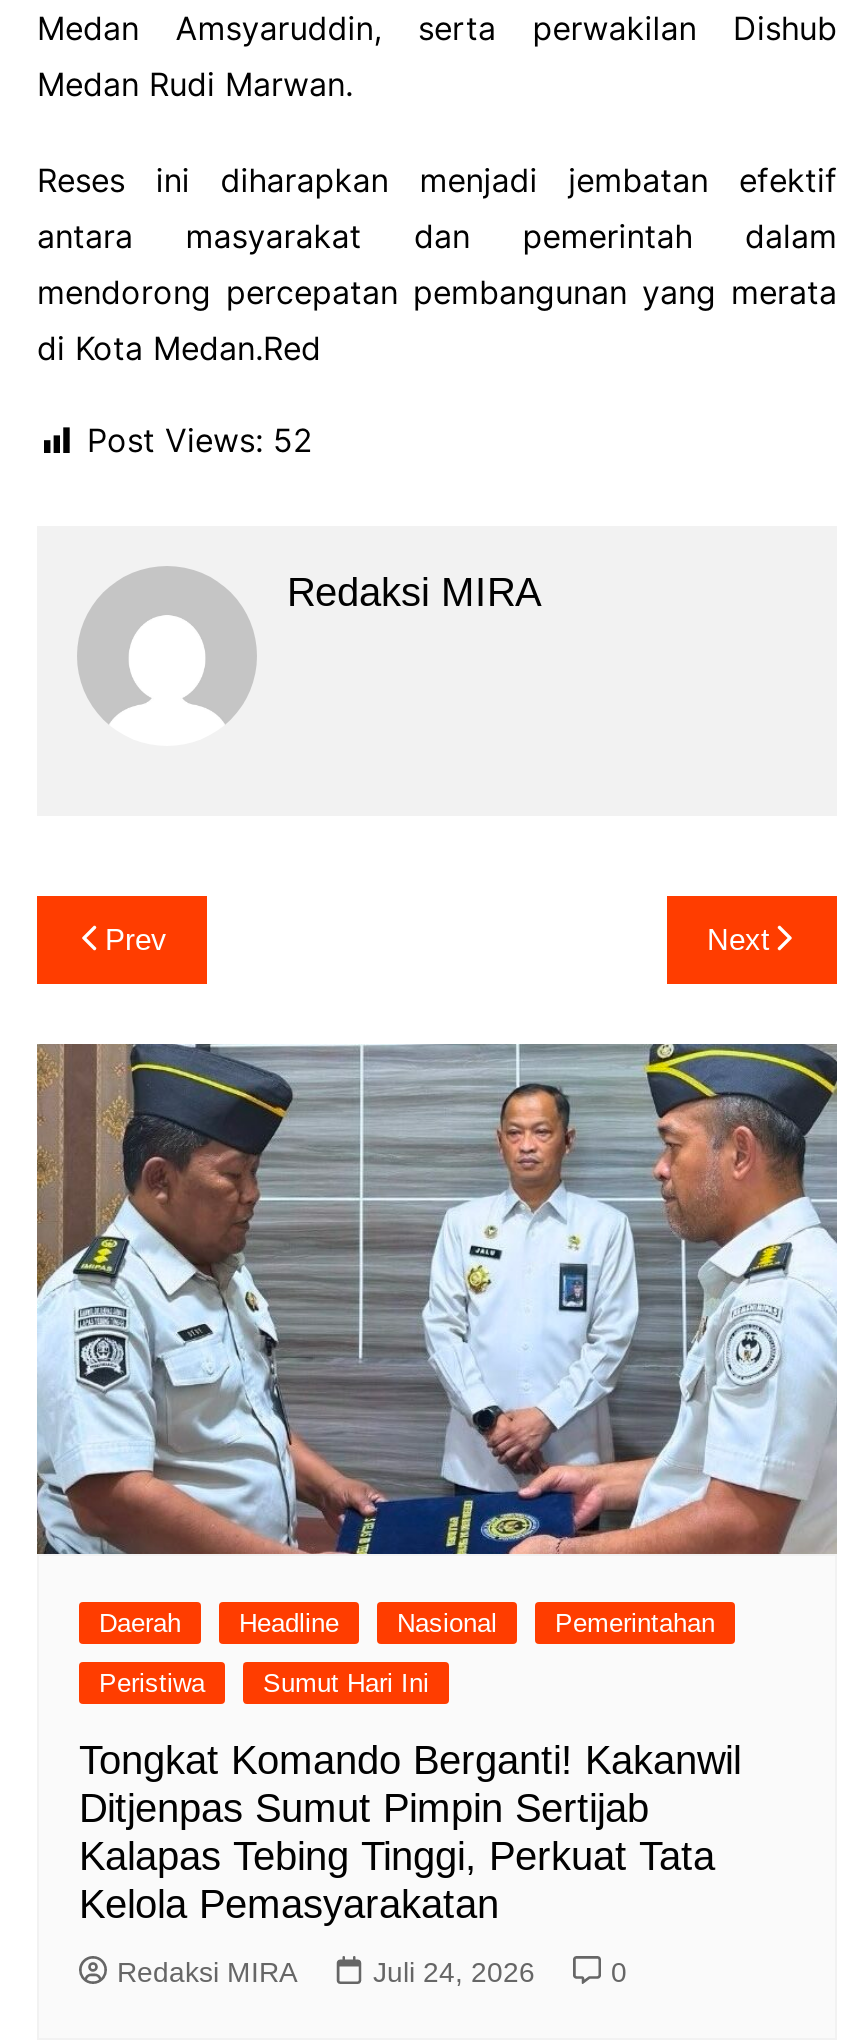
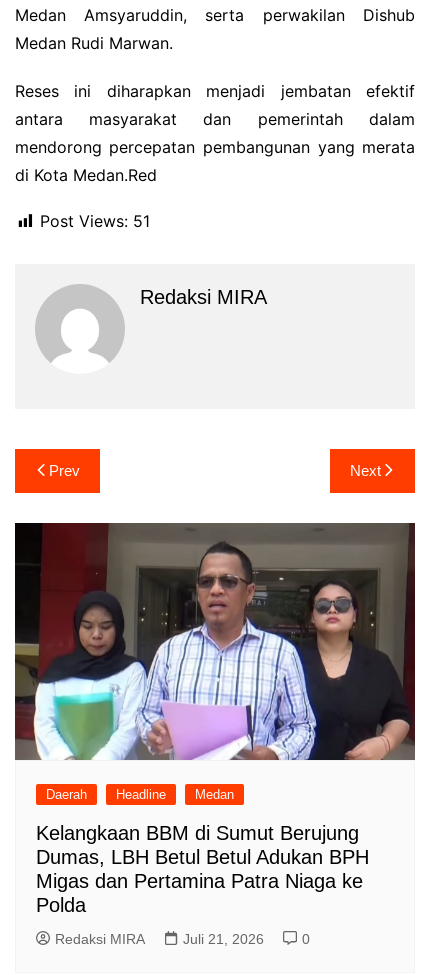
[87,421,313,461] Post Views: 52 -> [40,211,150,231] Post Views: 51
[35,1042,839,1925] [image] | Nasional | Pemerintahan | Peristiwa | Sumut Hari Ini | Tongkat Komando Berganti! Kakanwil | Ditjenpas Sumut Pimpin Sertijab | Kalapas Tebing Tinggi, Perkuat Tata | Kelola Pemasyarakatan -> [14,522,416,916] [image] | Medan | Kelangkaan BBM di Sumut Berujung | Dumas, LBH Betul Betul Adukan BPH | Migas dan Pertamina Patra Niaga ke | Polda
[373,1955,535,1987] Juli 24, 2026 -> [183,931,264,947] Juli 21, 2026

